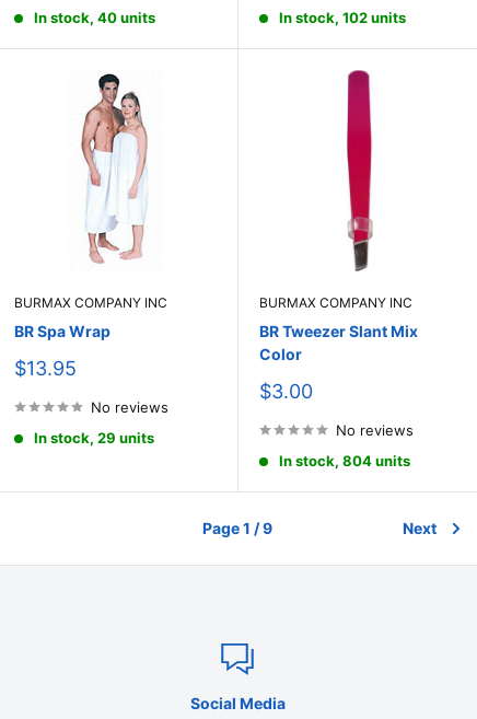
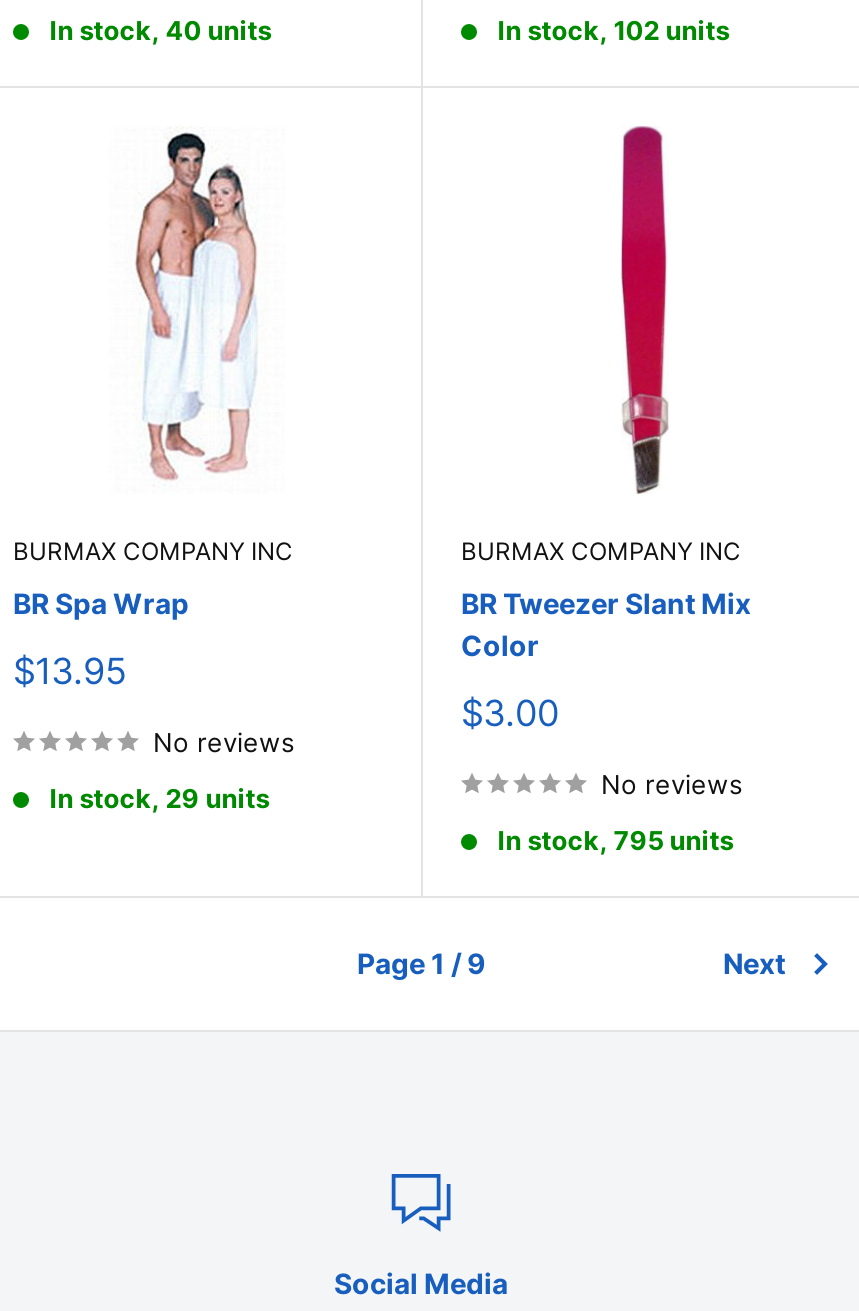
[279,452,410,469] In stock, 804 units -> [497,824,733,856] In stock, 795 units

